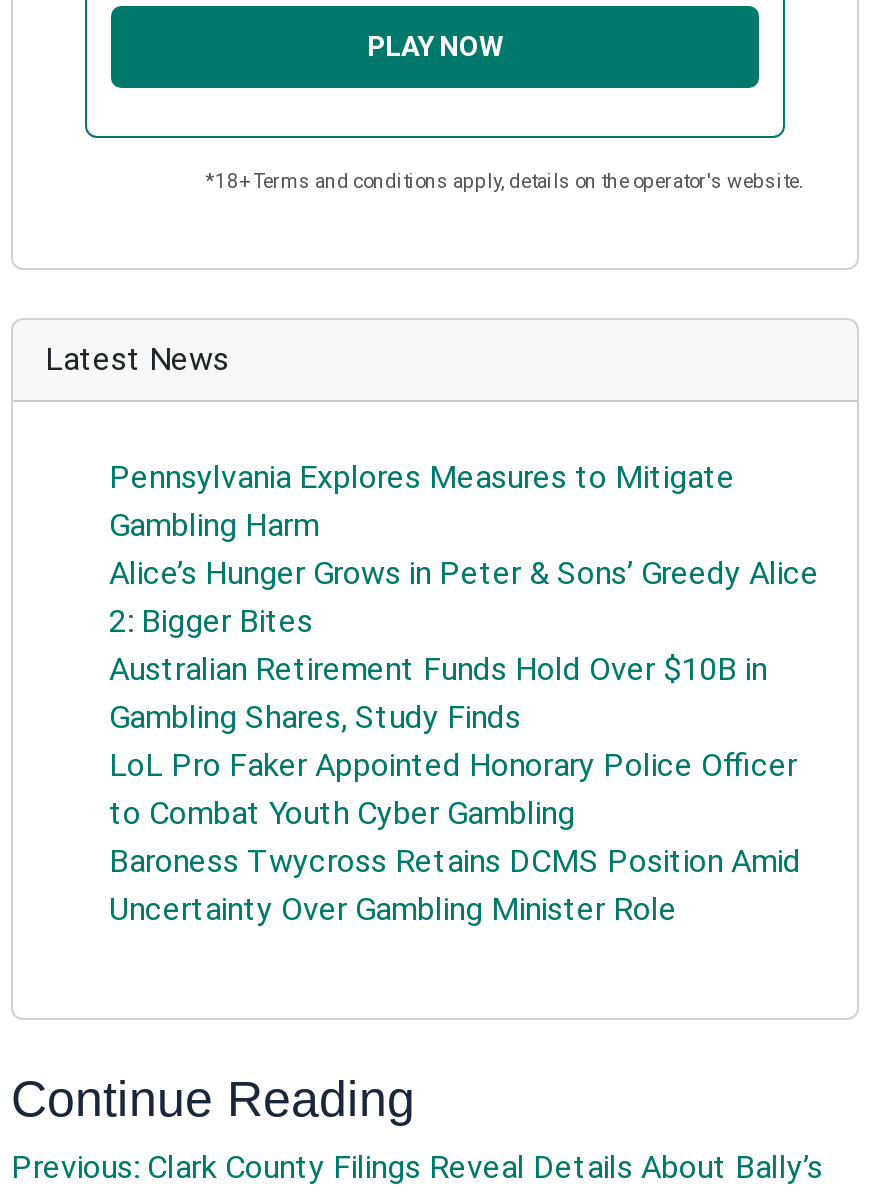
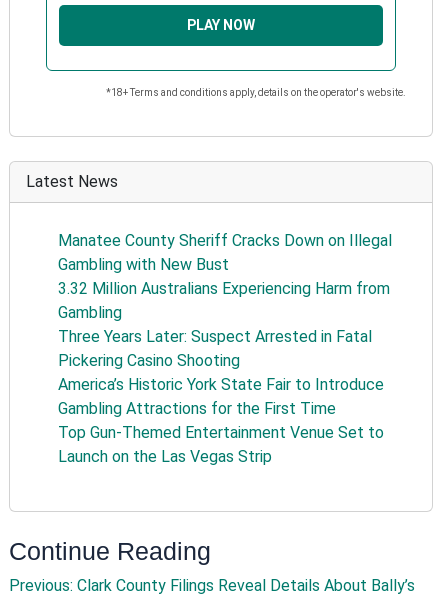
[109,458,819,928] Pennsylvania Explores Measures to Mitigate | Gambling Harm | Alice’s Hunger Grows in Peter & Sons’ Greedy Alice | 2: Bigger Bites | Australian Retirement Funds Hold Over $10B in | Gambling Shares, Study Finds | LoL Pro Faker Appointed Honorary Police Officer | to Combat Youth Cyber Gambling | Baroness Twycross Retains DCMS Position Amid | Uncertainty Over Gambling Minister Role -> [58,231,392,466] Manatee County Sheriff Cracks Down on Illegal | Gambling with New Bust | 3.32 Million Australians Experiencing Harm from | Gambling | Three Years Later: Suspect Arrested in Fatal | Pickering Casino Shooting | America’s Historic York State Fair to Introduce | Gambling Attractions for the First Time | Top Gun-Themed Entertainment Venue Set to | Launch on the Las Vegas Strip

